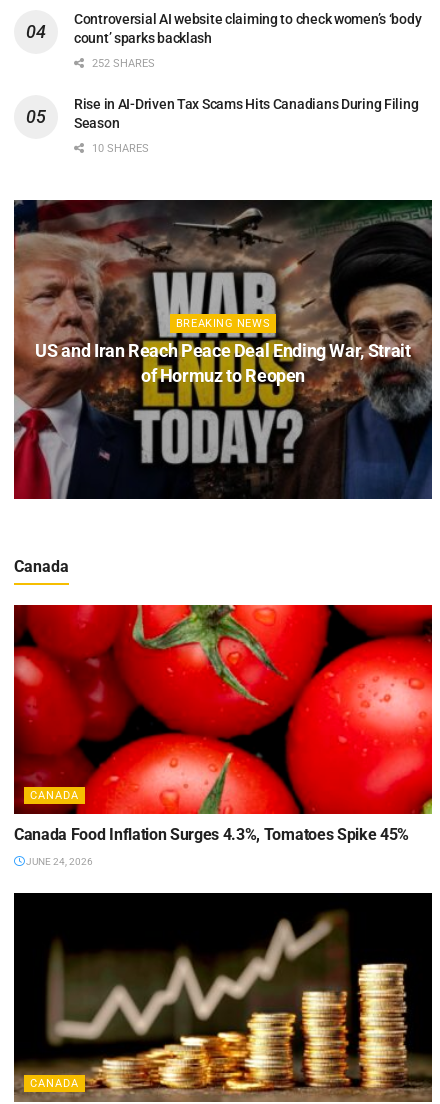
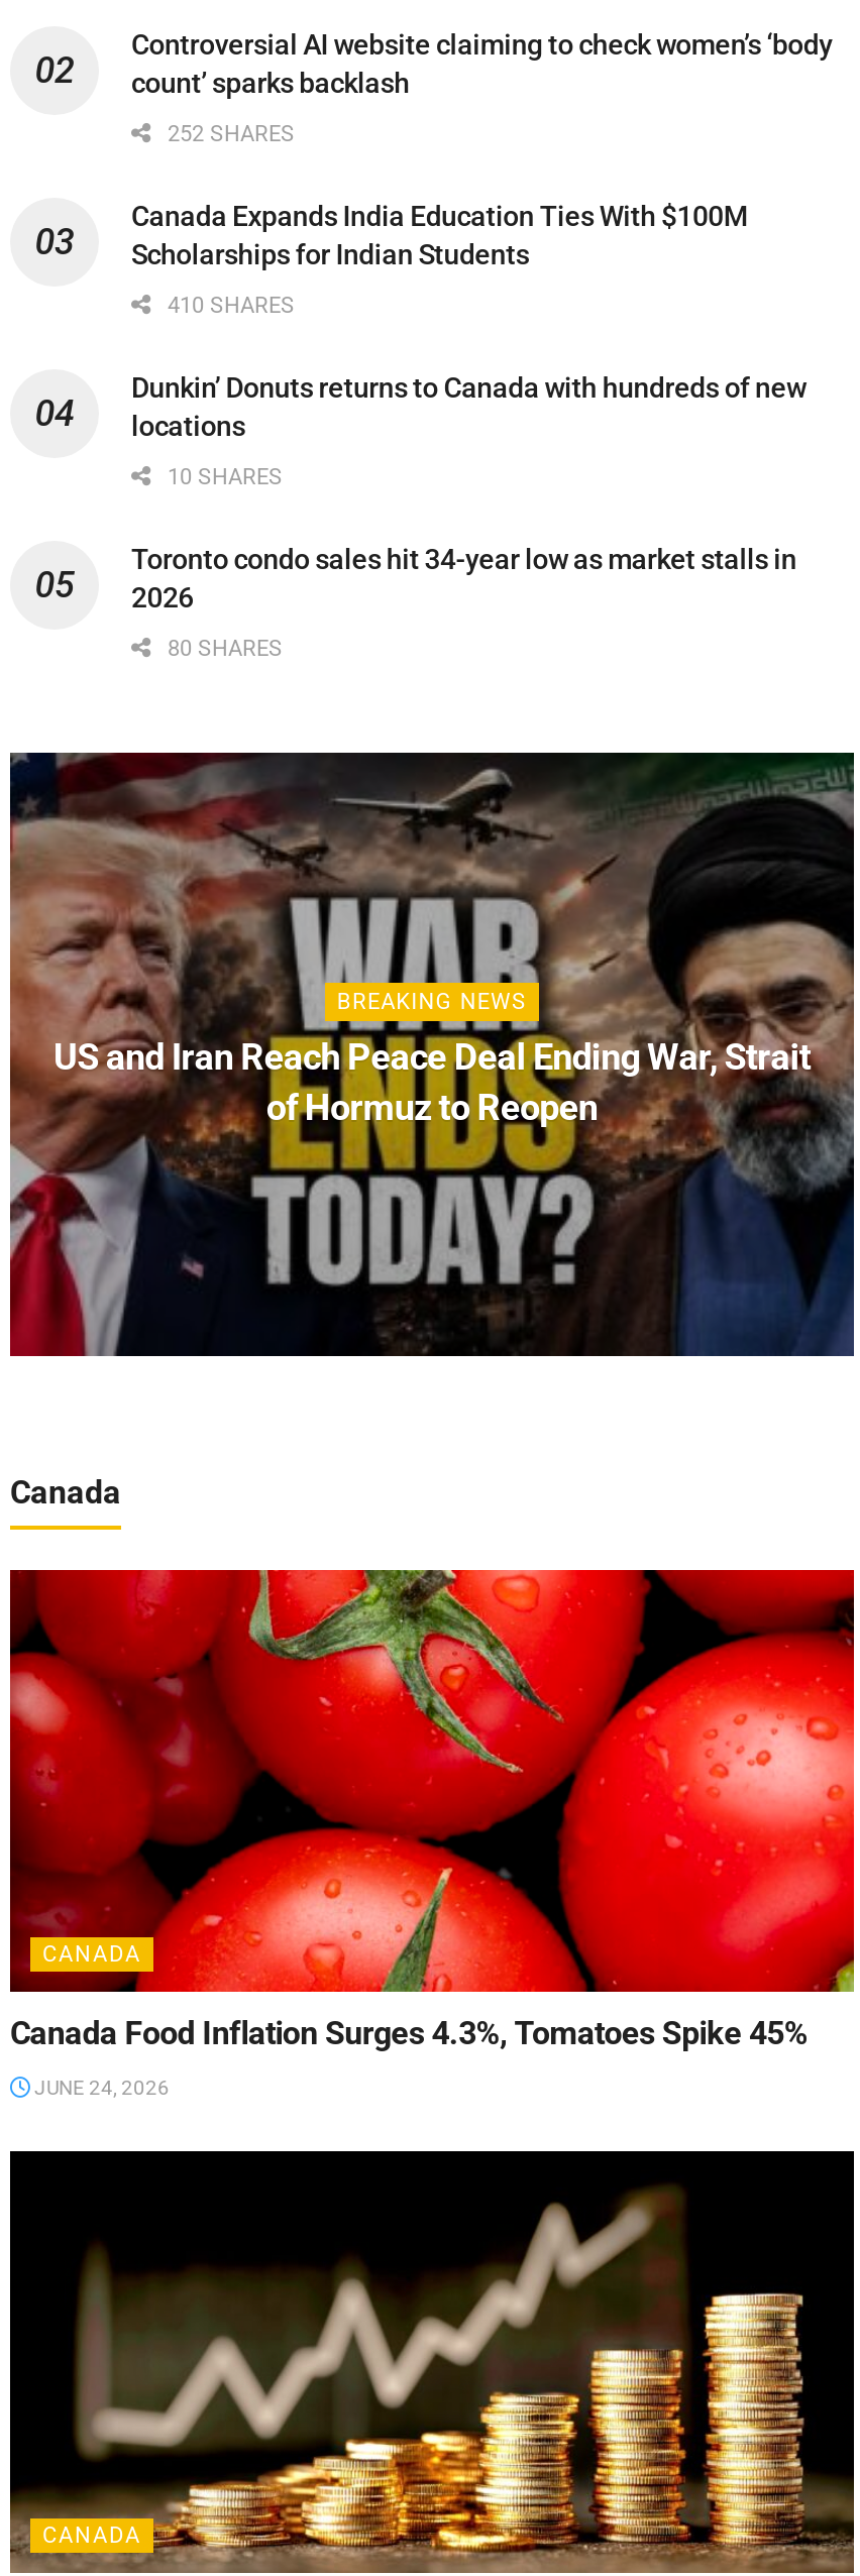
[74,96,418,131] Rise in AI-Driven Tax Scams Hits Canadians During Filing | Season -> [131,199,806,442] Canada Expands India Education Ties With $100M | Scholarships for Indian Students | 410 SHARES | Dunkin’ Donuts returns to Canada with hundreds of new | locations
none -> [131,542,797,662] Toronto condo sales hit 34-year low as market stalls in | 2026 | 80 SHARES

